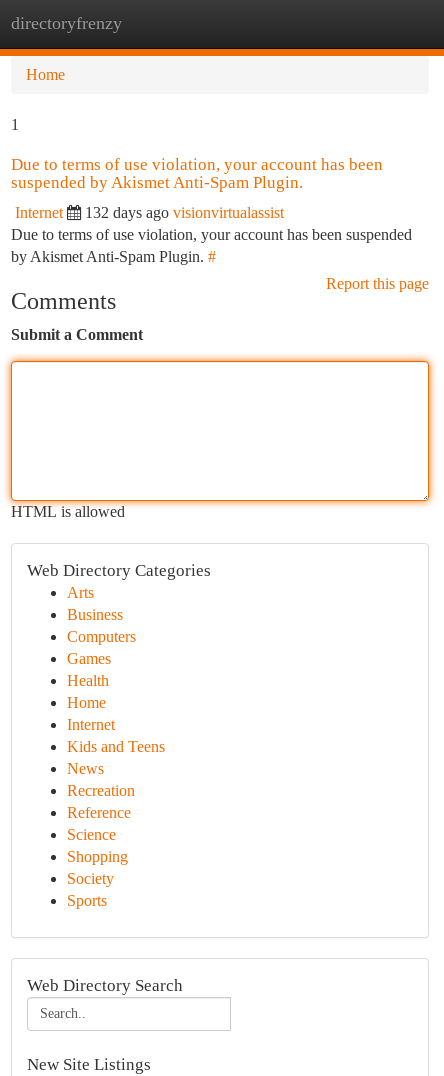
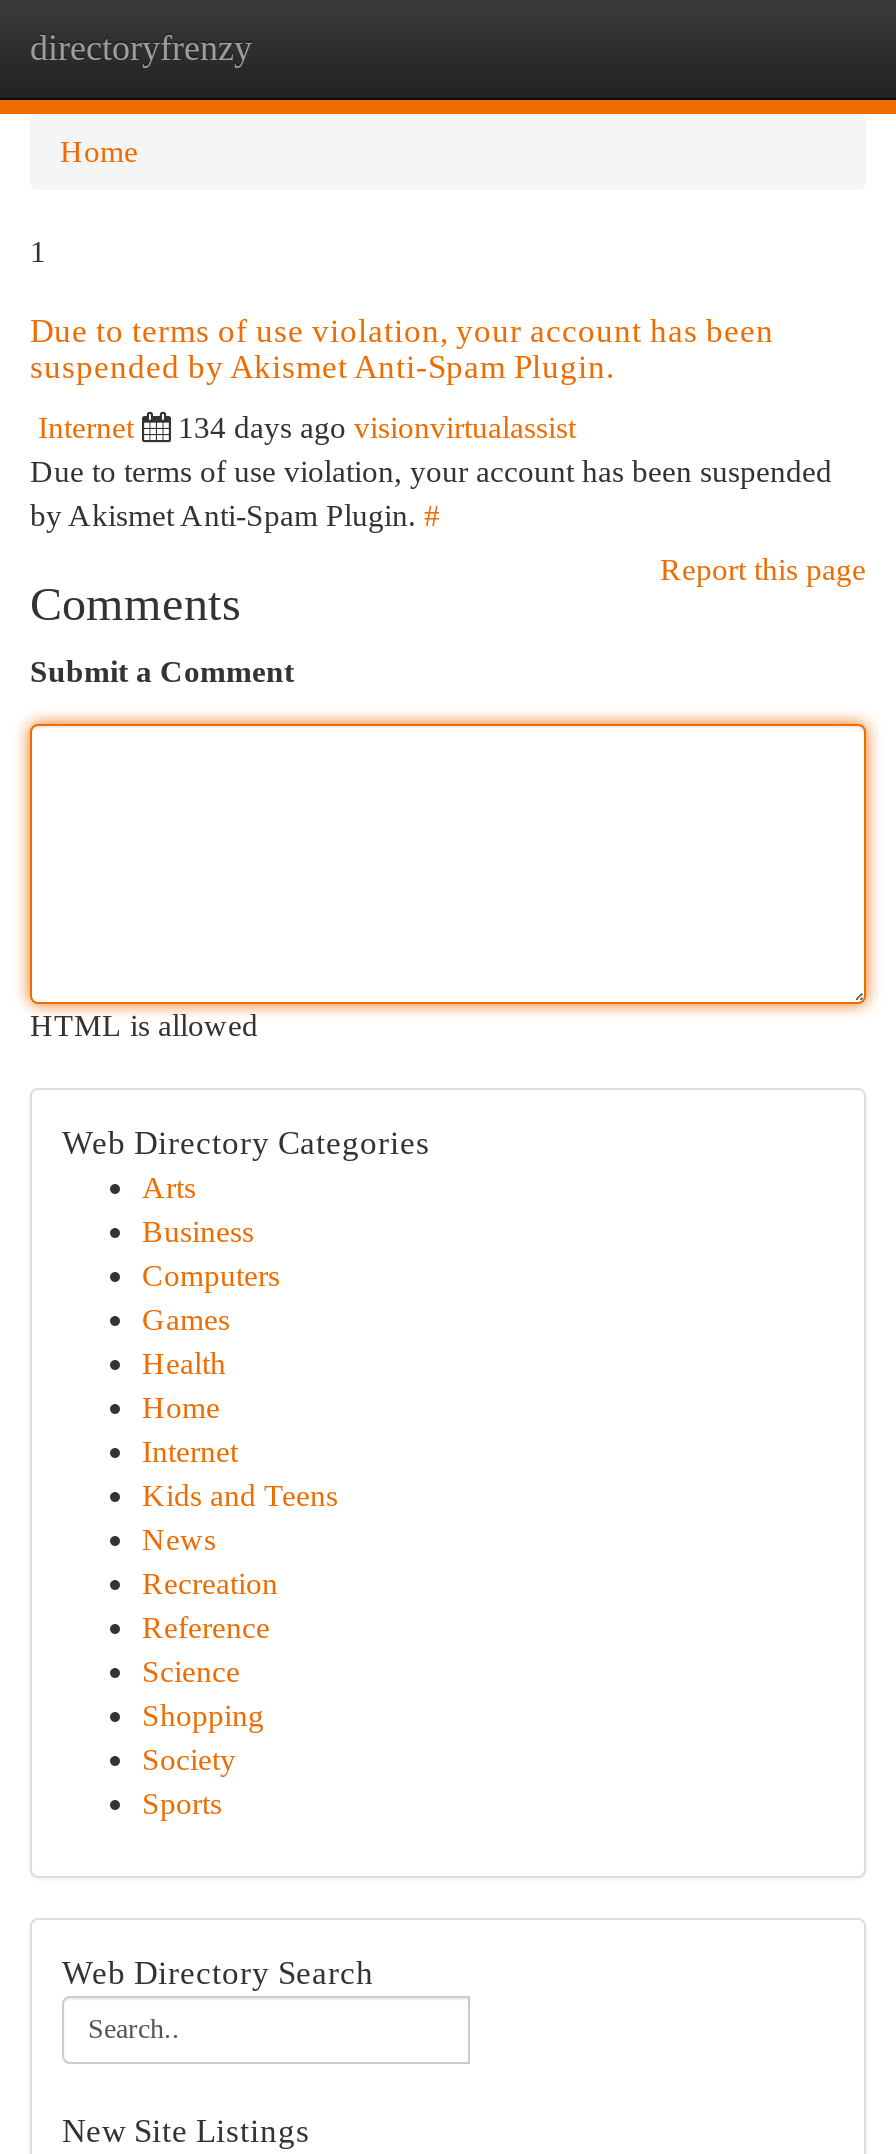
[85,204,284,221] 132 days ago visionvirtualassist -> [178,410,576,444] 134 days ago visionvirtualassist

